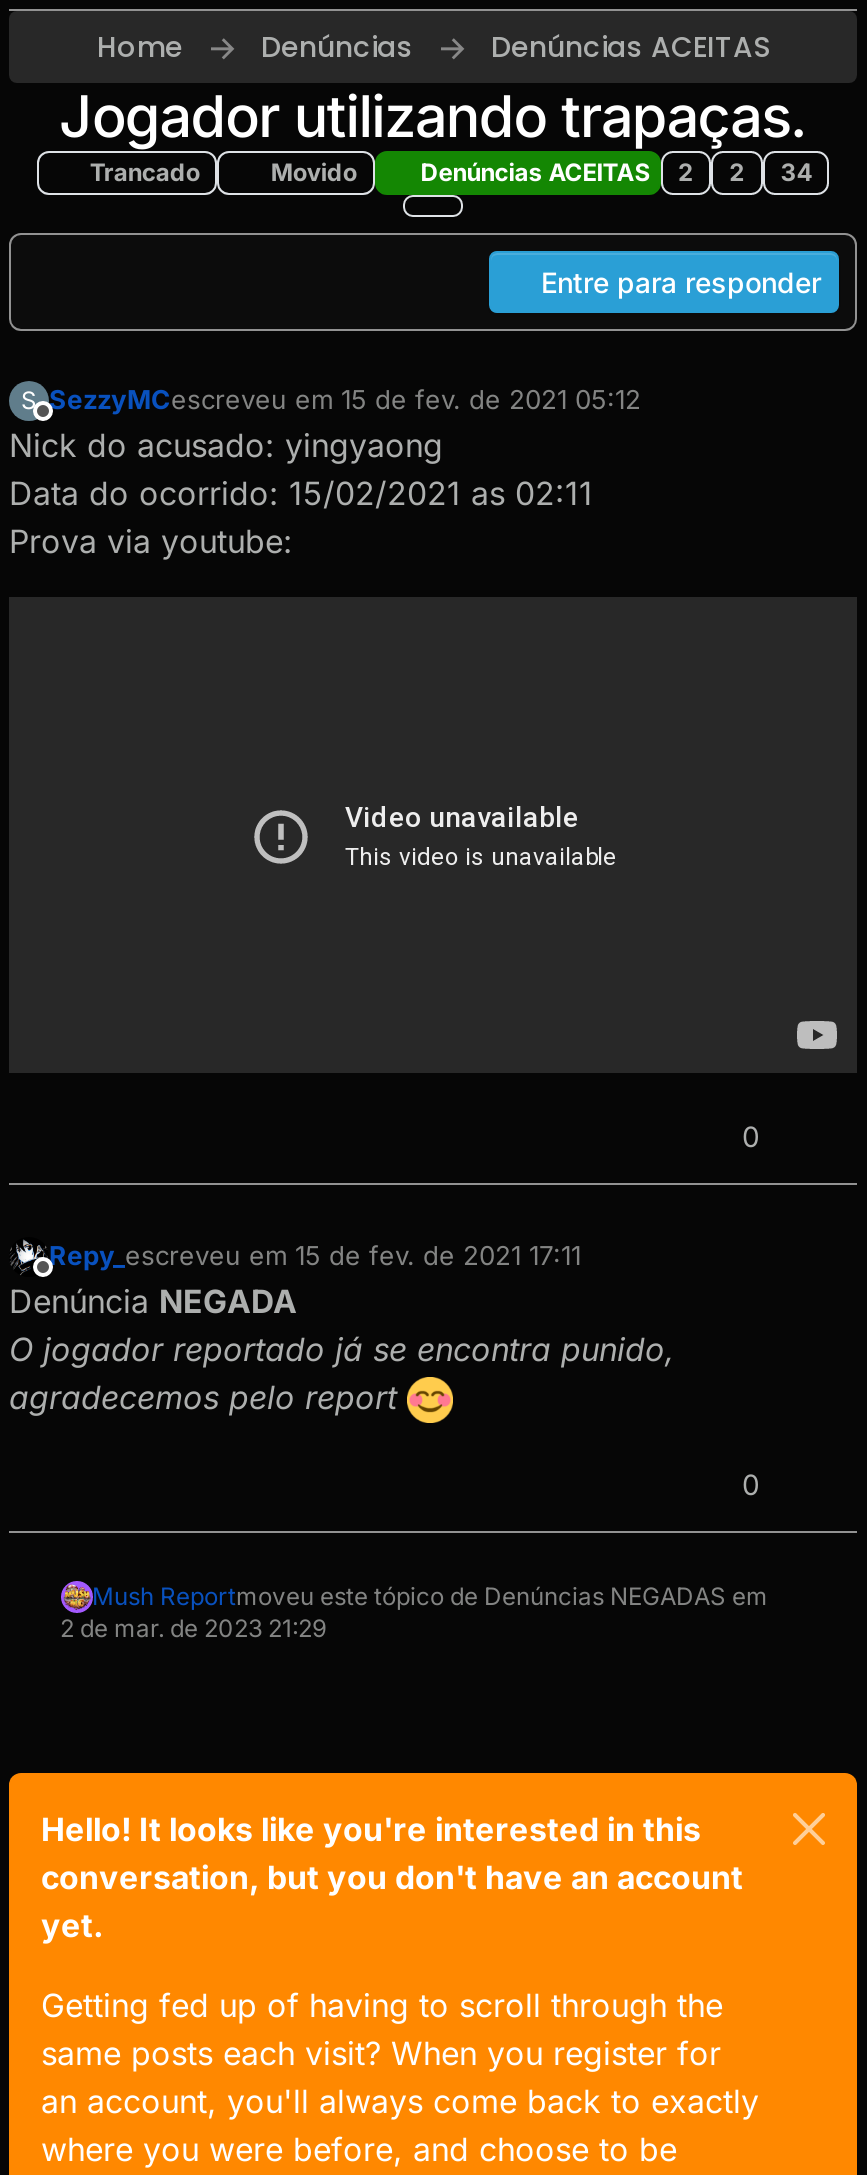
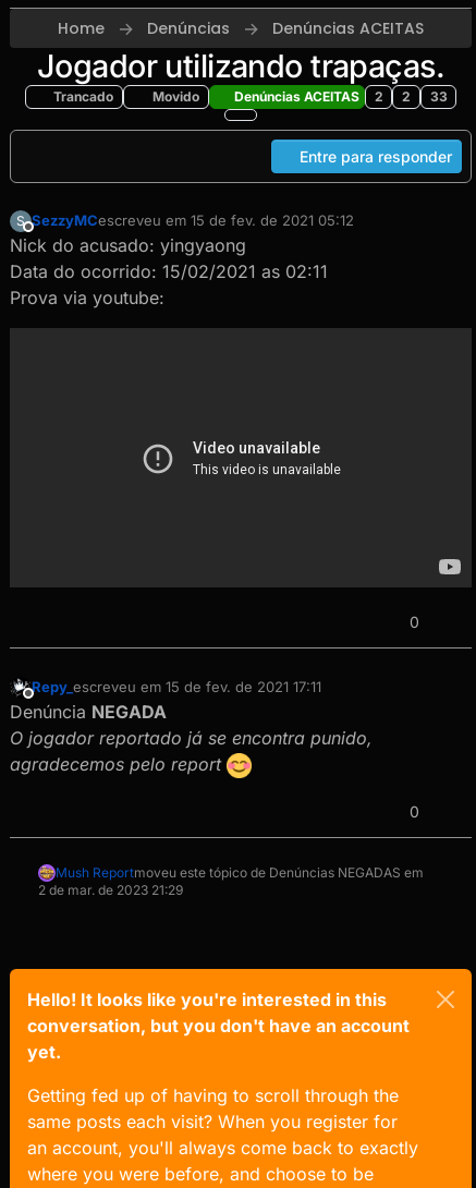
[265,157,812,187] Movido Denúncias ACEITAS 2 2 34 -> [149,89,447,105] Movido Denúncias ACEITAS 2 2 33

